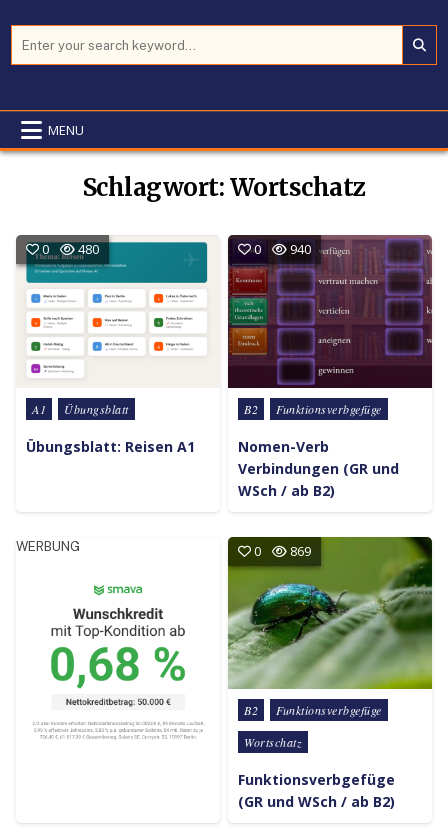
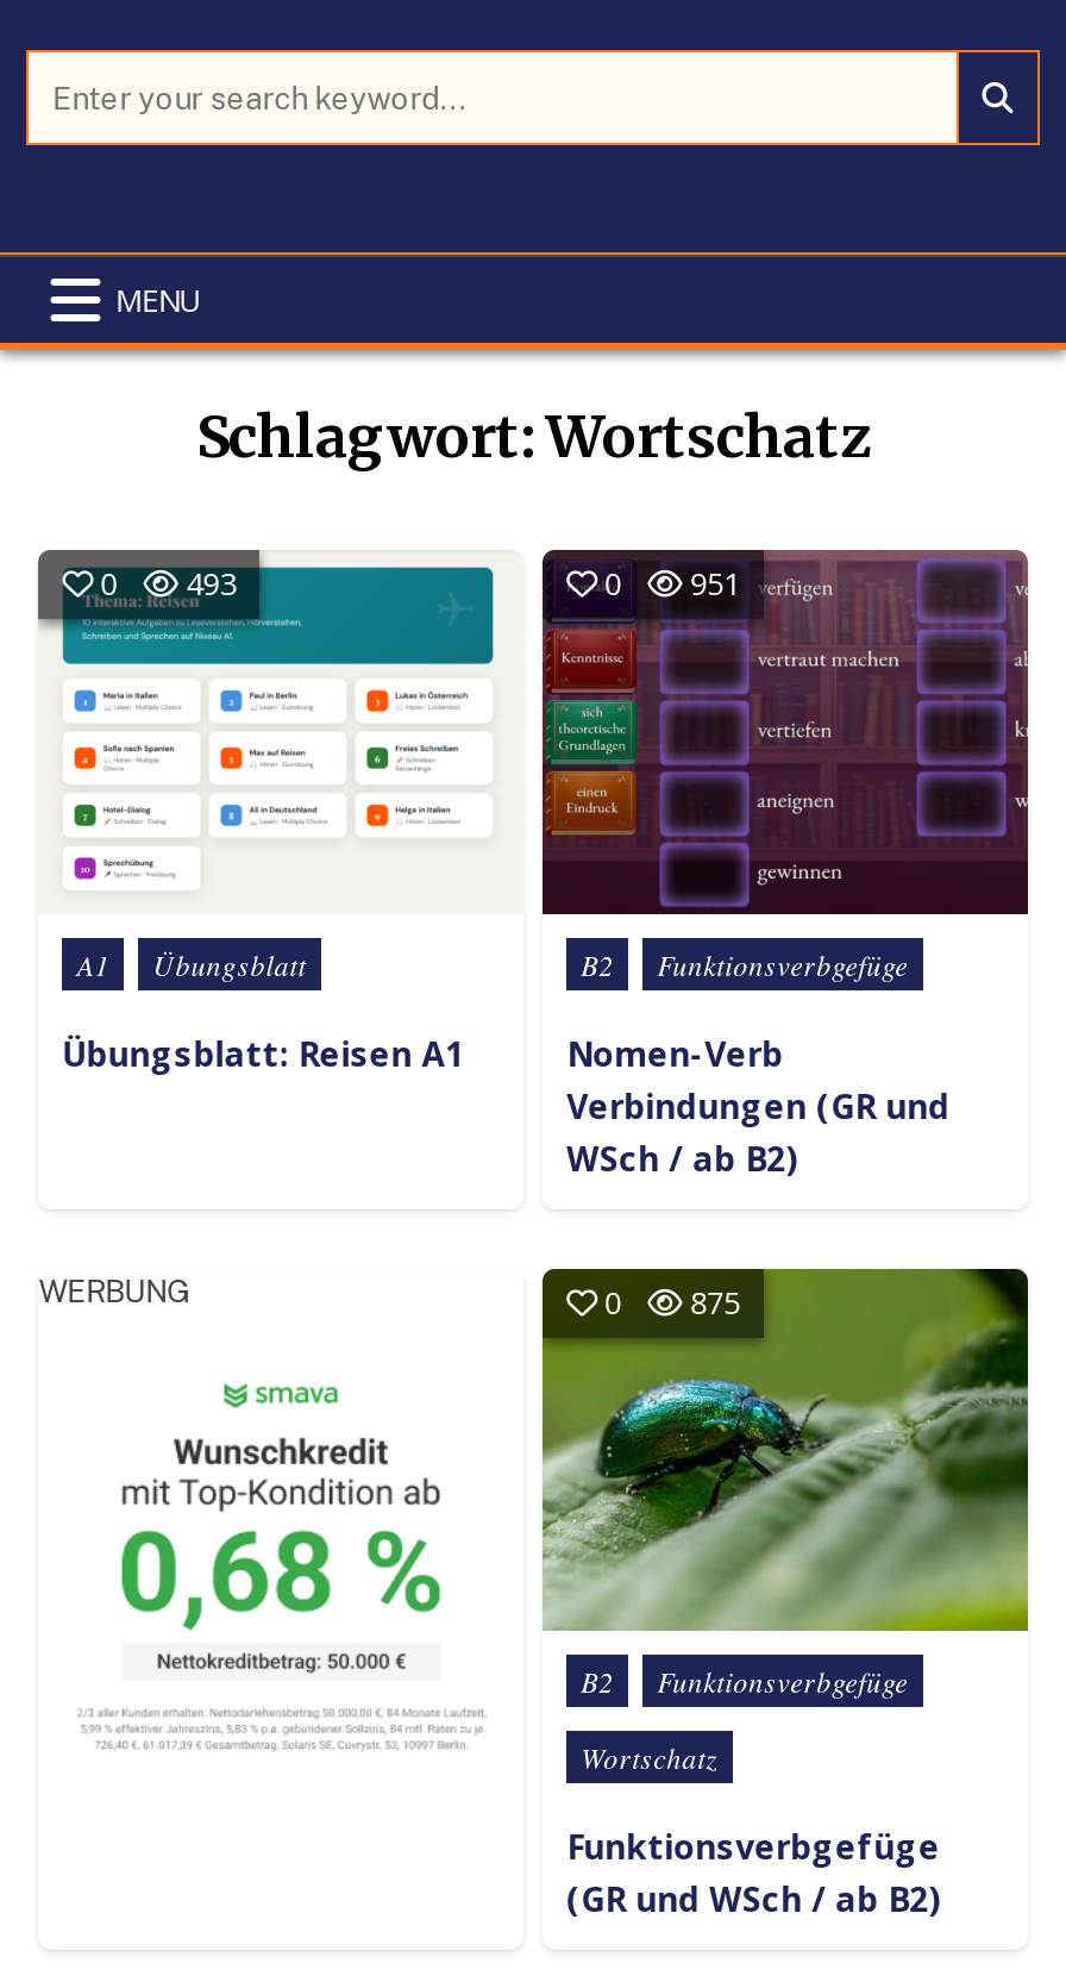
[42,240,99,258] 0 480 -> [100,562,236,605] 0 493
[254,240,311,258] 0 940 -> [605,562,740,605] 0 951
[254,542,311,560] 0 869 -> [605,1280,740,1323] 0 875

